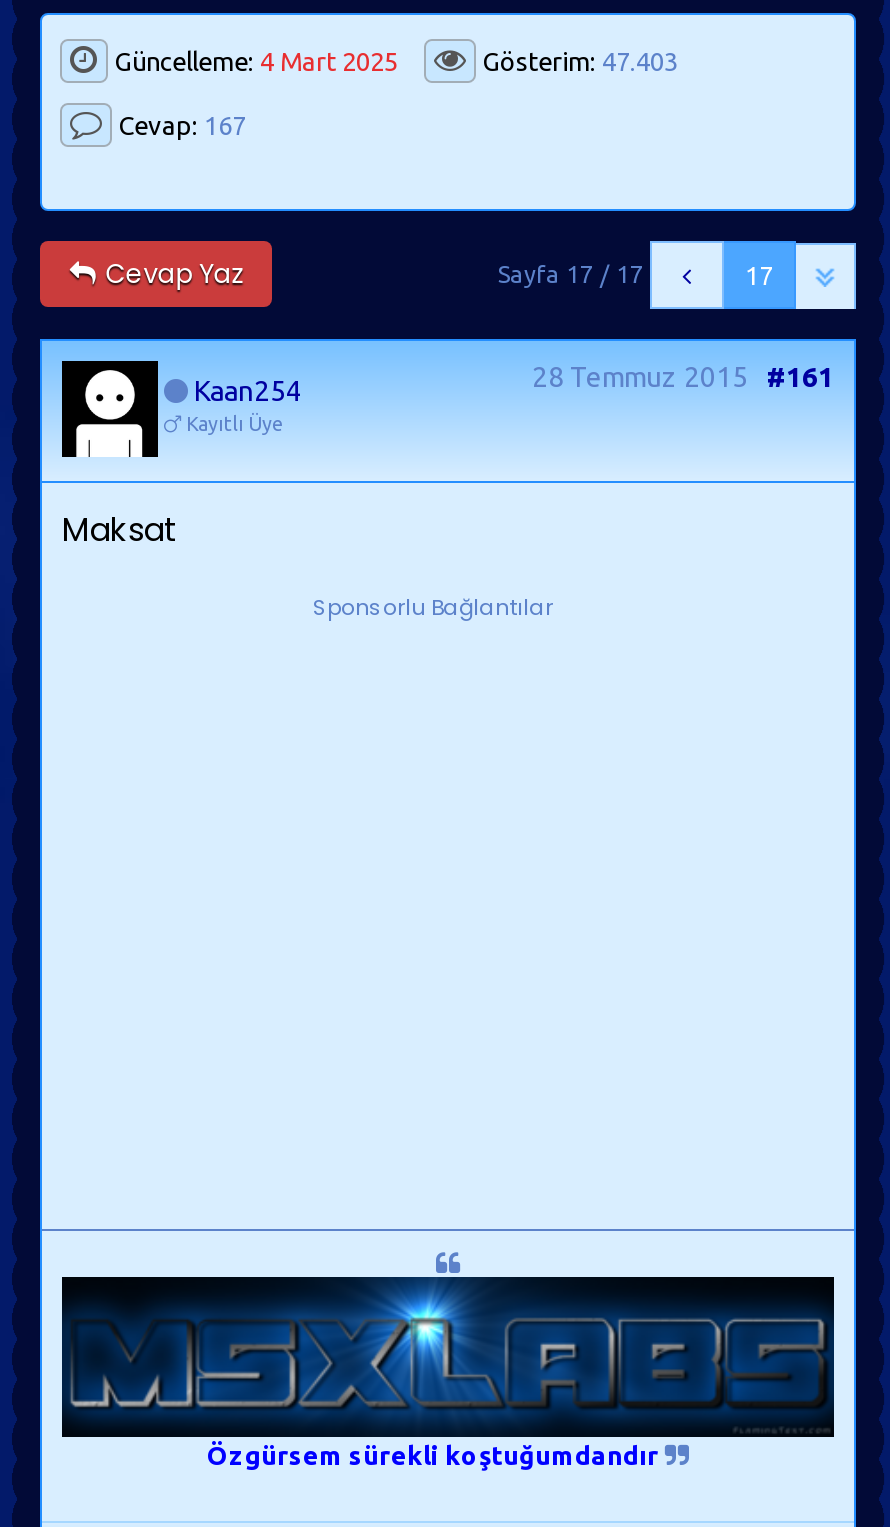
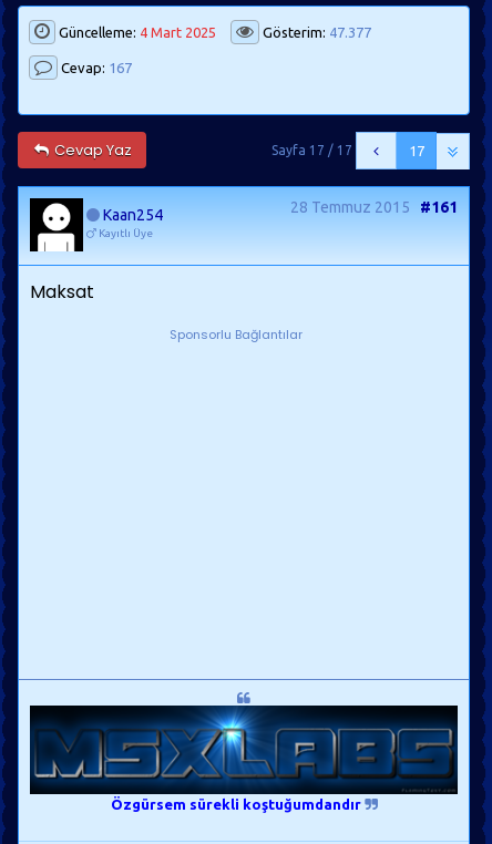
[476,47,678,75] Gösterim: 47.403 -> [259,24,371,40] Gösterim: 47.377

